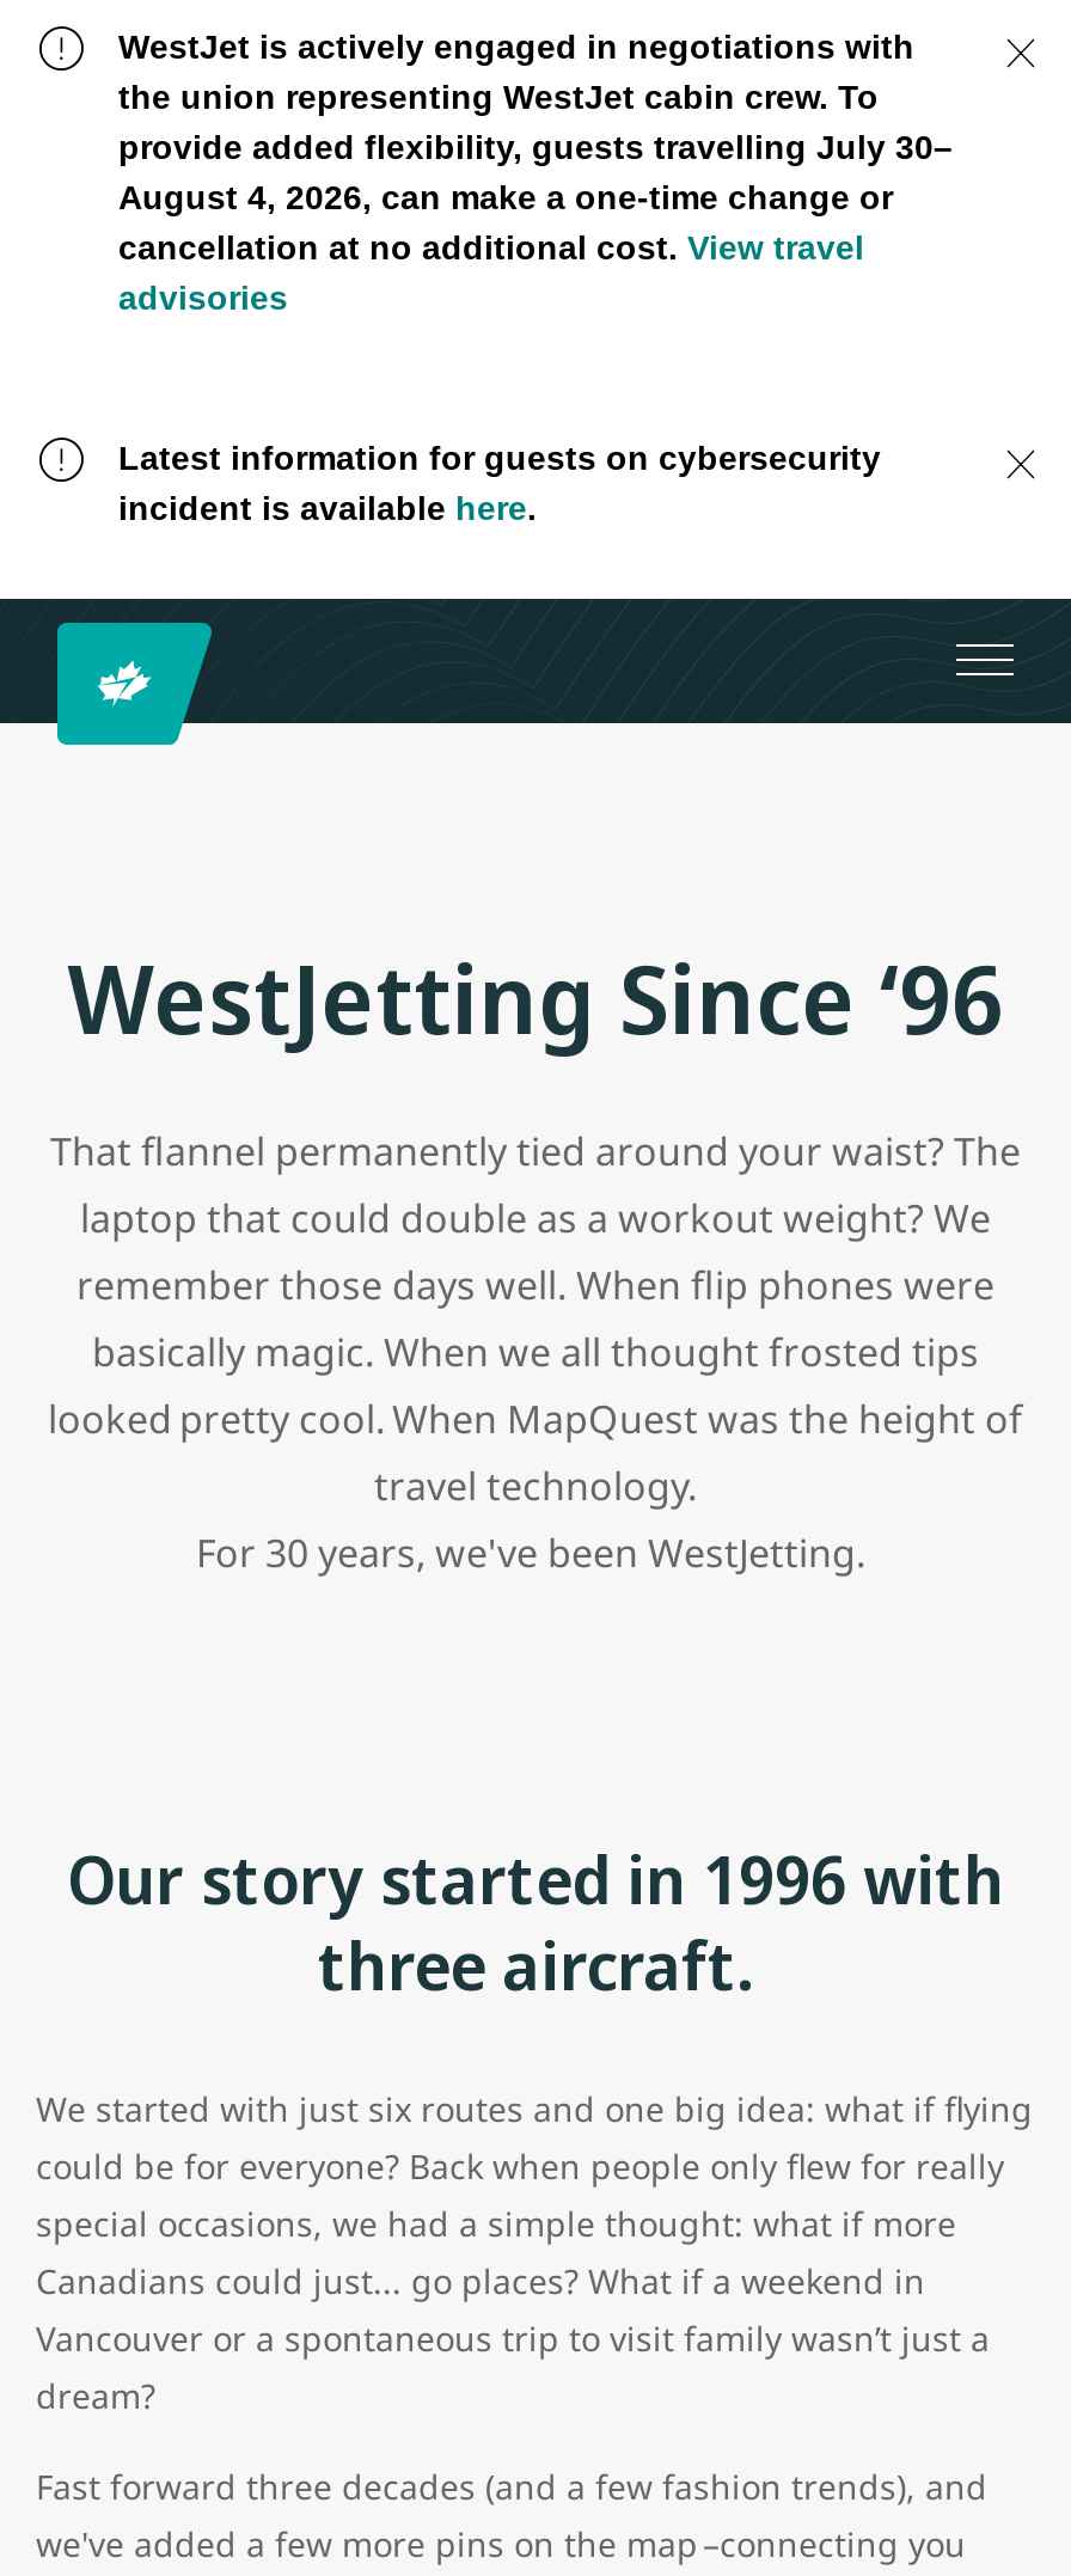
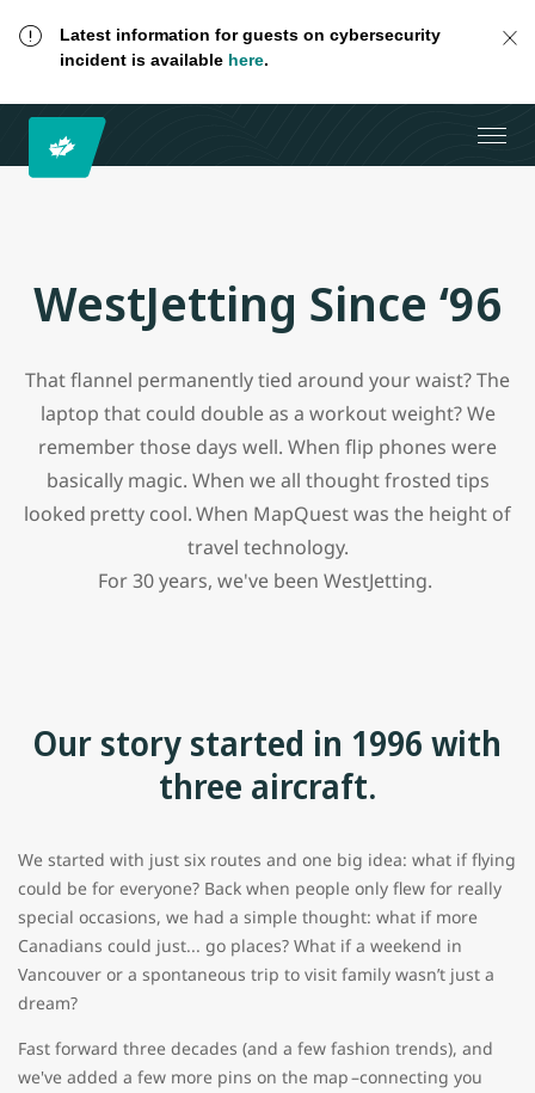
[118,27,953,317] WestJet is actively engaged in negotiations with | the union representing WestJet cabin crew. To | provide added flexibility, guests travelling July 30– | August 4, 2026, can make a one-time change or | cancellation at no additional cost. View travel | advisories -> none

